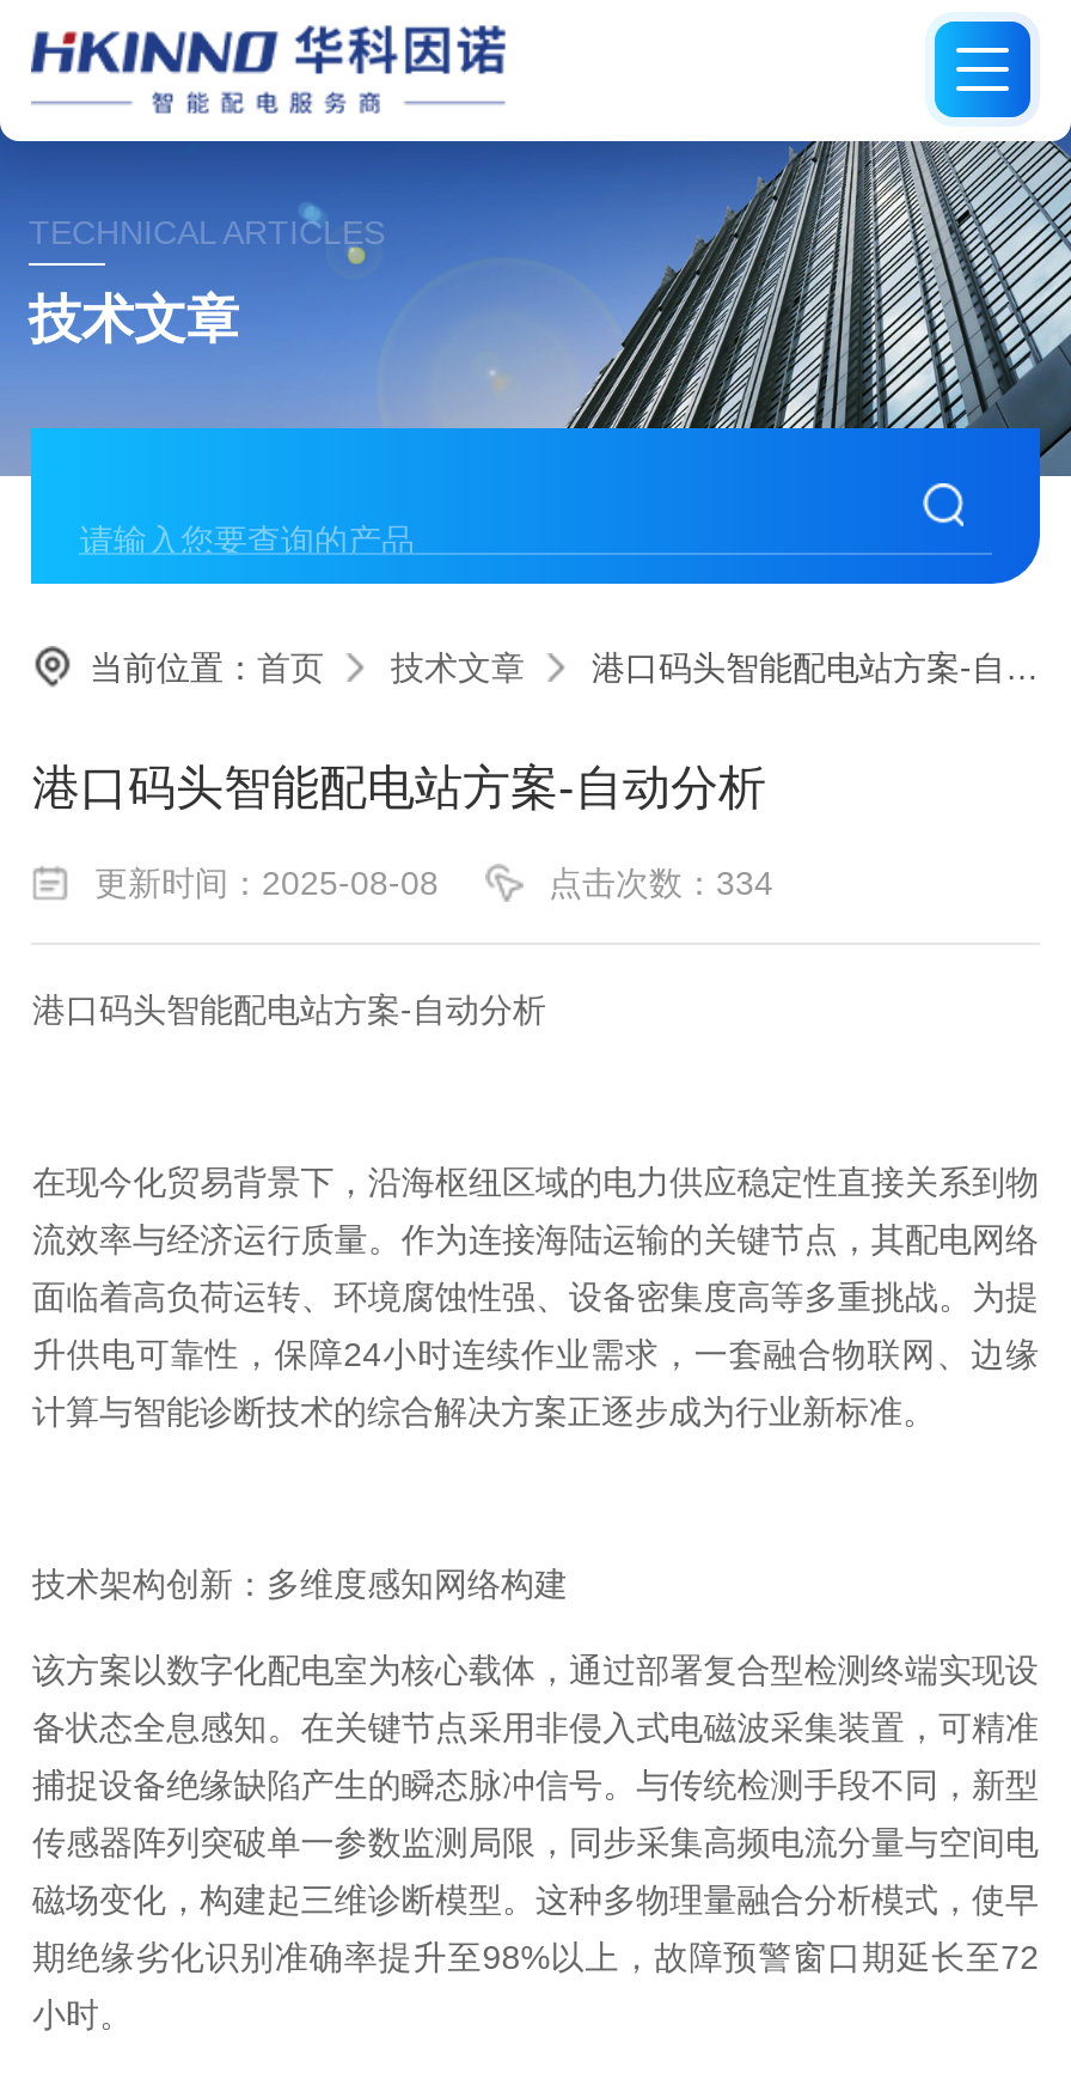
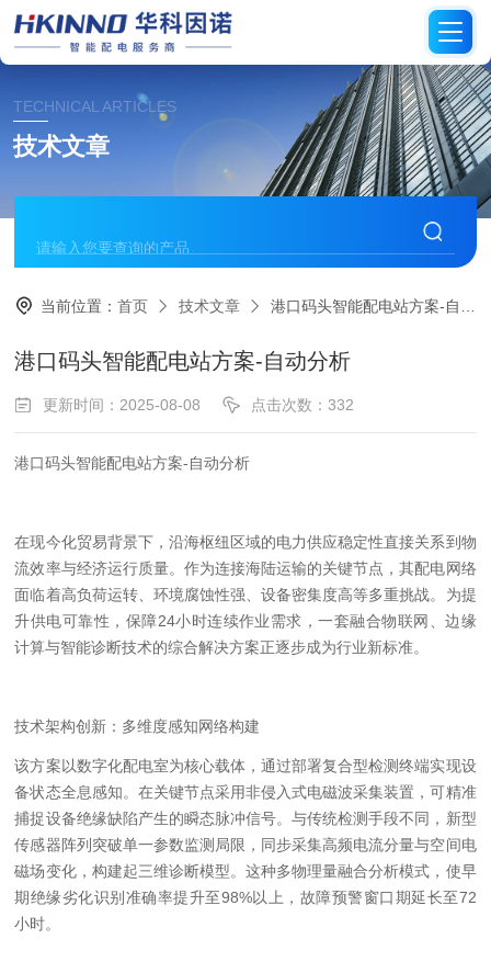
[548,864,773,902] 点击次数：334 -> [251,396,354,414] 点击次数：332

